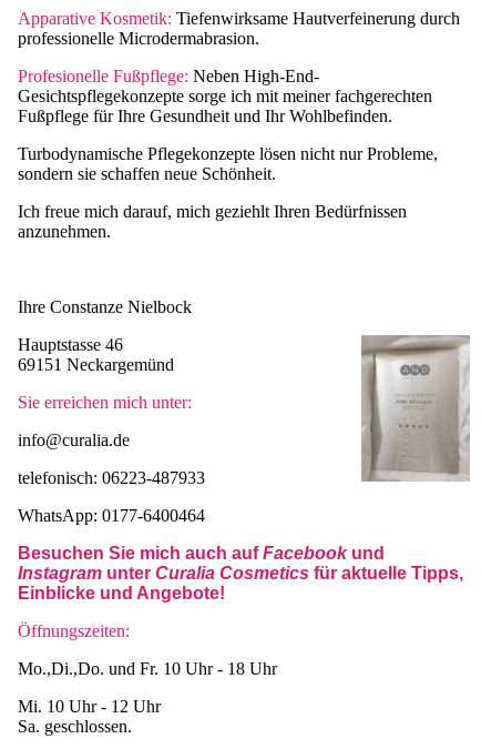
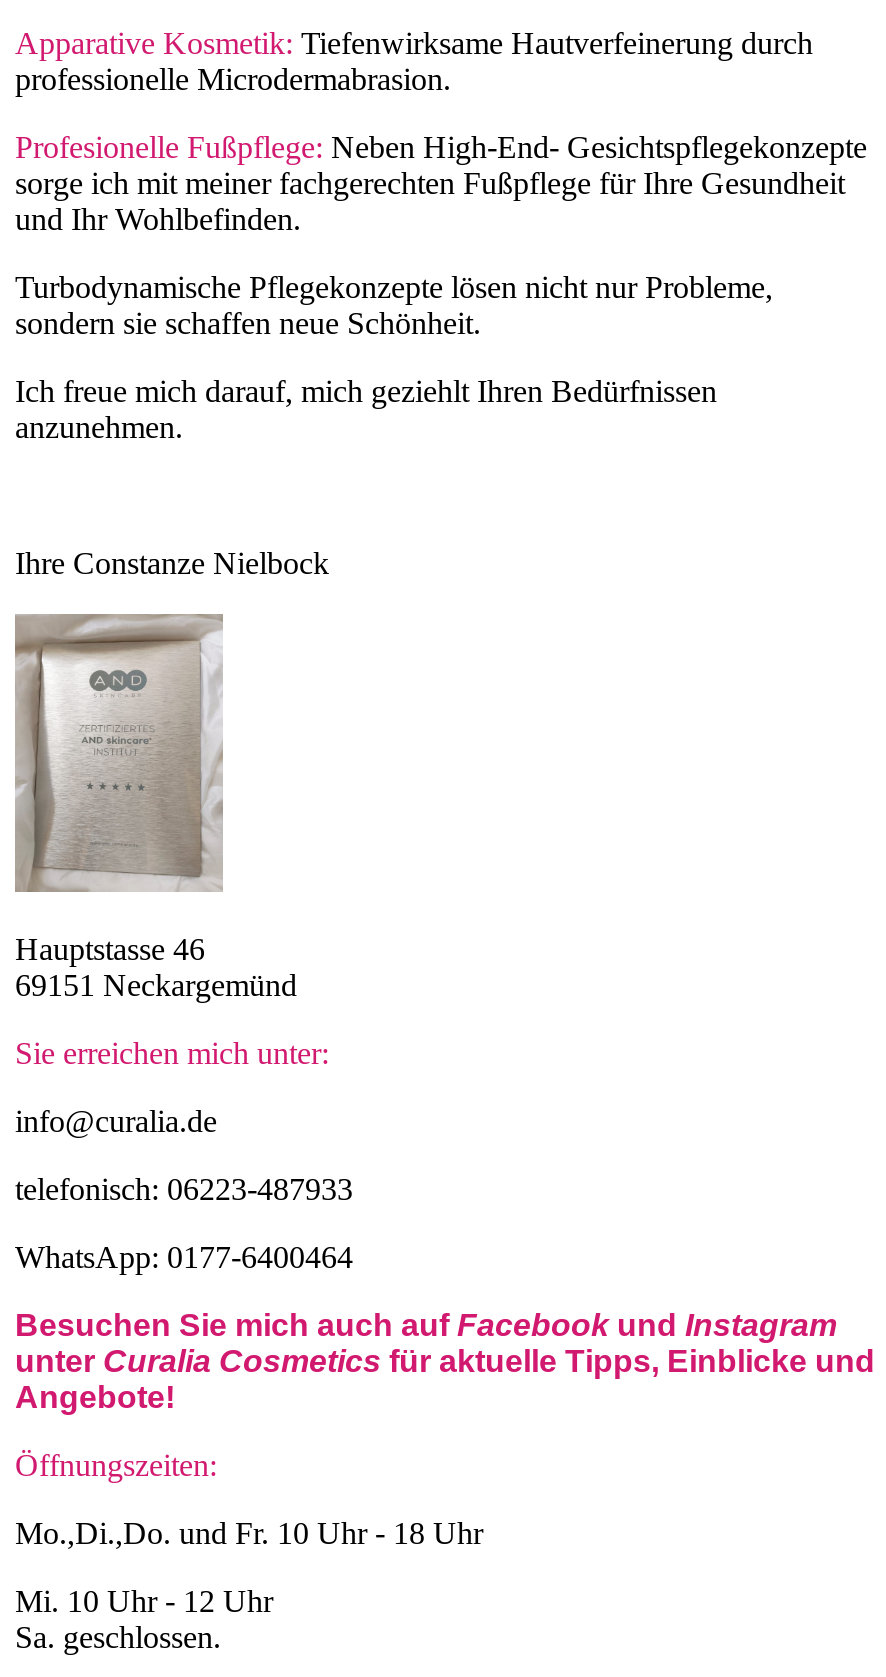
[360,334,471,483] [image] -> none

